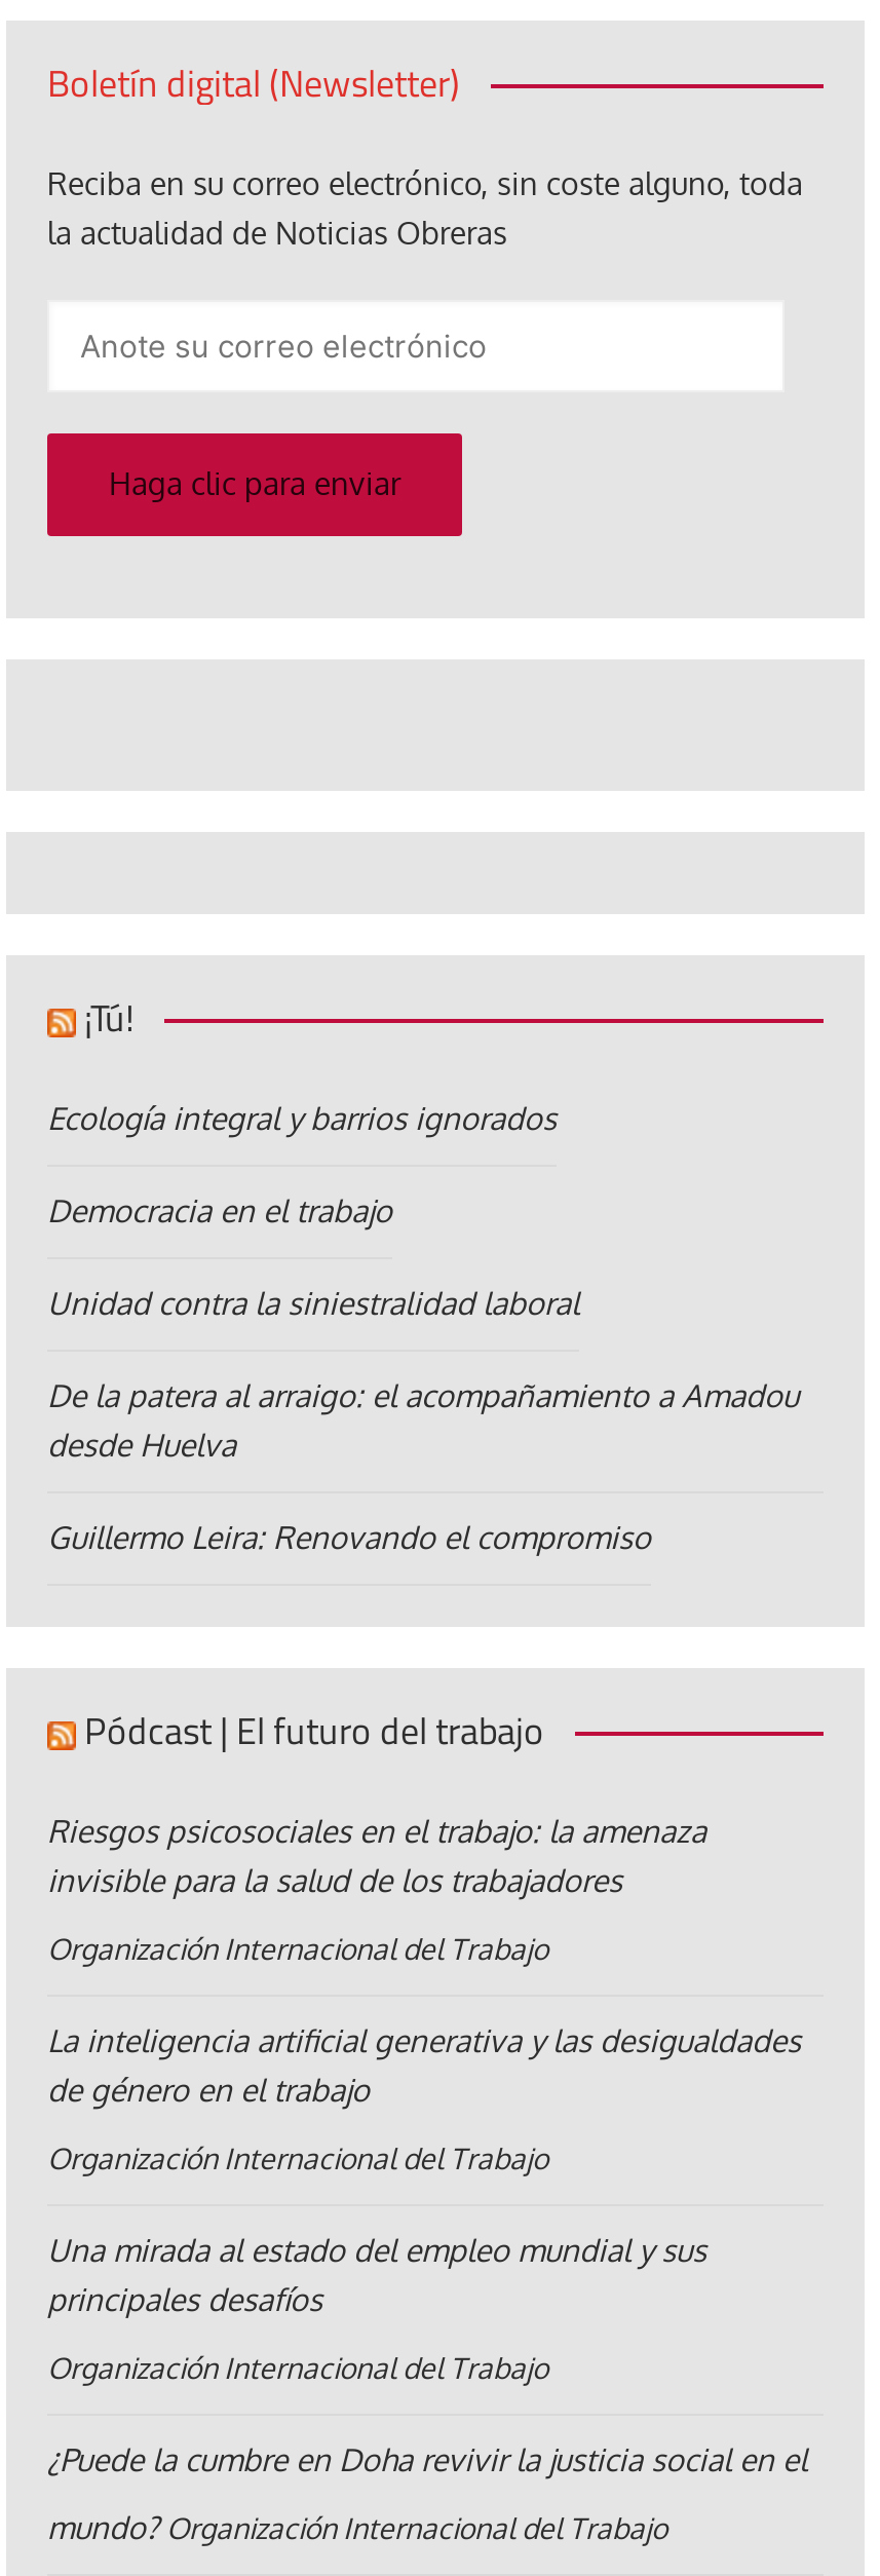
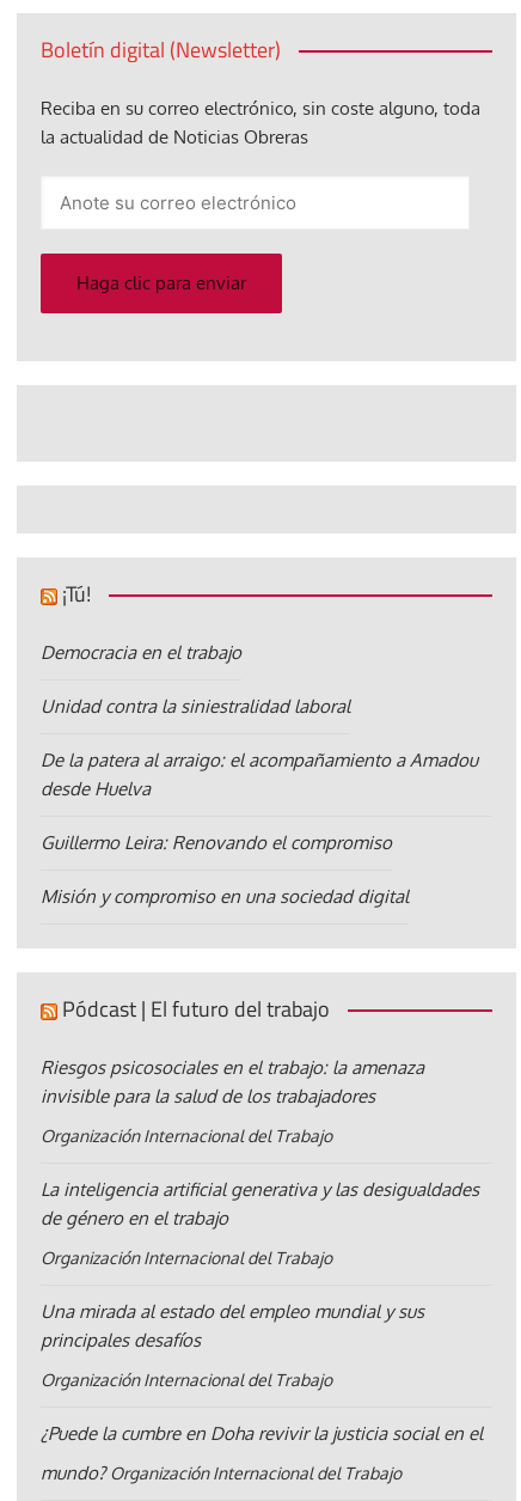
[47,1099,557,1138] Ecología integral y barrios ignorados -> none
moved [47,1192,799,1558] -> [41,641,478,854]: Democracia en el trabajo | Unidad contra la siniestralidad laboral | De la patera al arraigo: el acompañamiento a Amadou | desde Huelva | Guillermo Leira: Renovando el compromiso
none -> [41,885,409,908] Misión y compromiso en una sociedad digital

